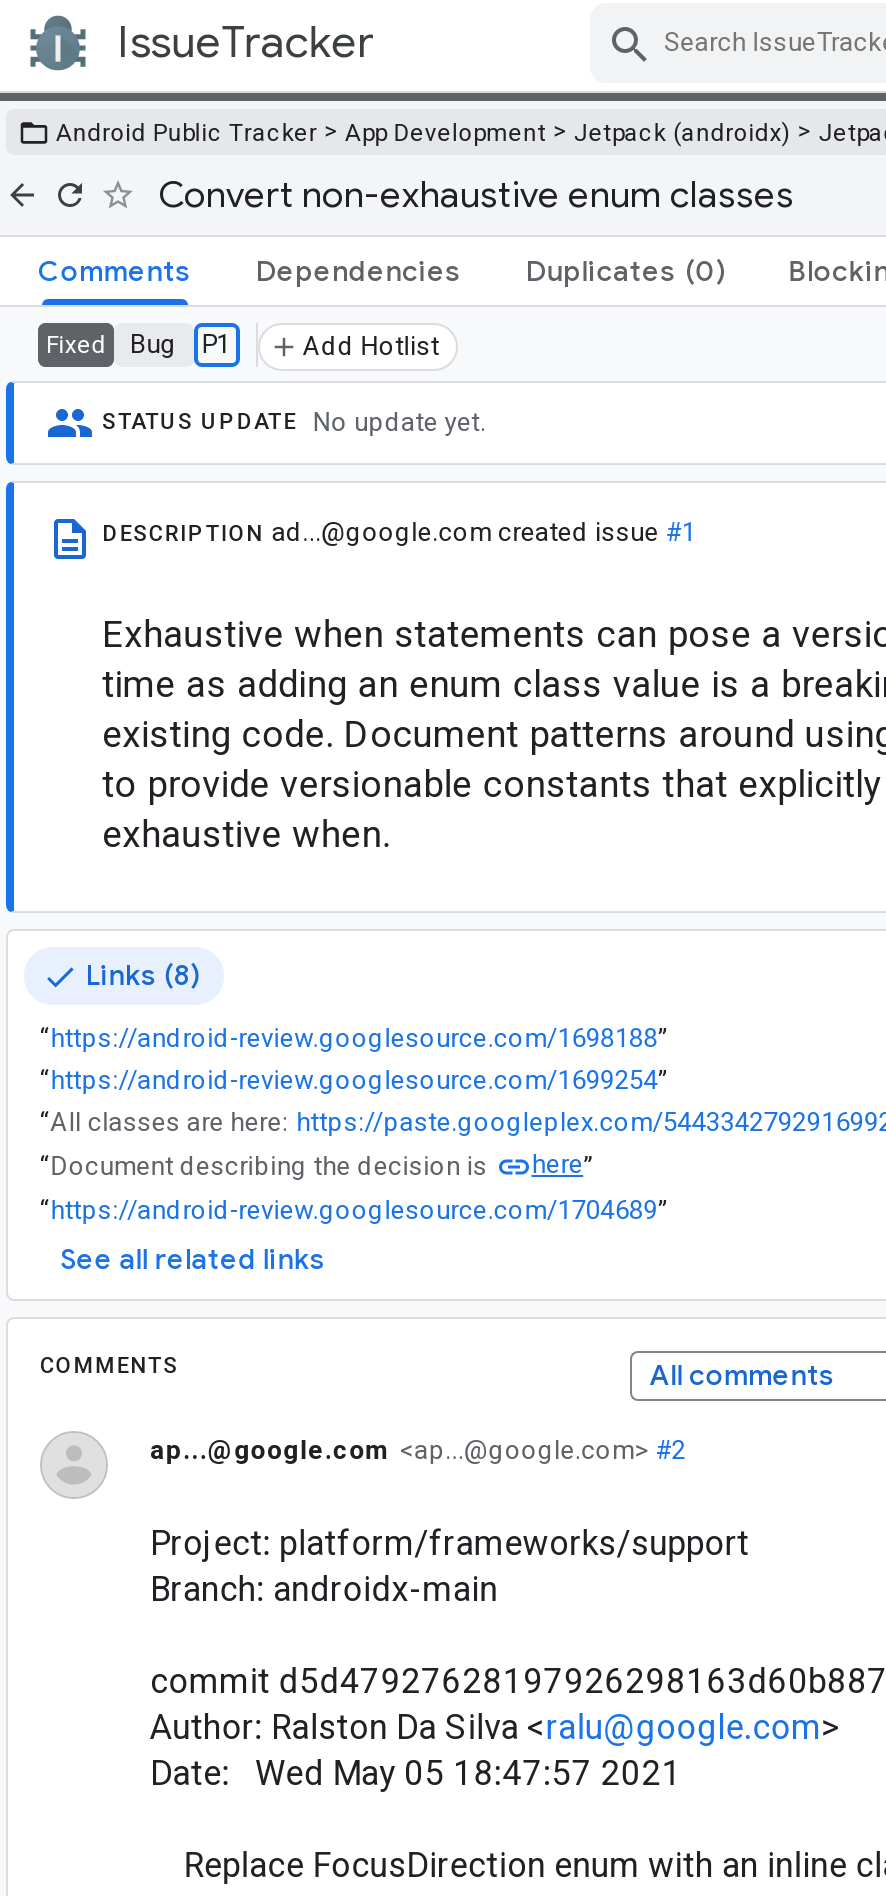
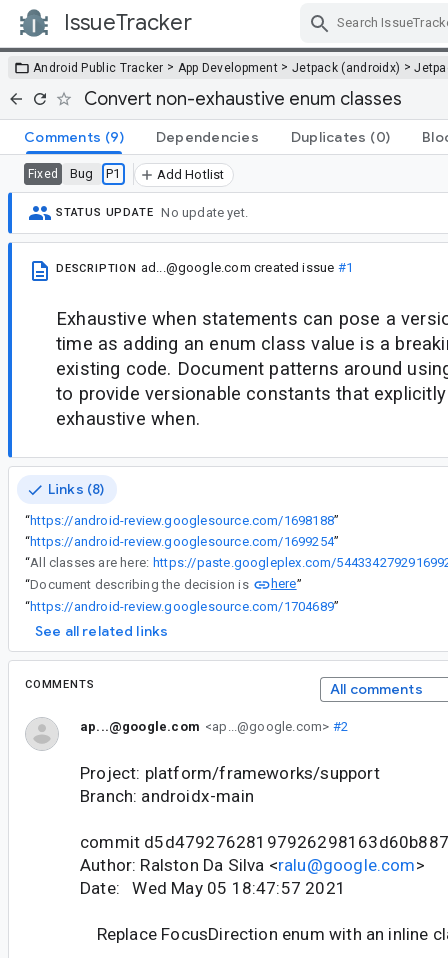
[38,253,192,289] Comments -> [24,128,124,146] Comments (9)

